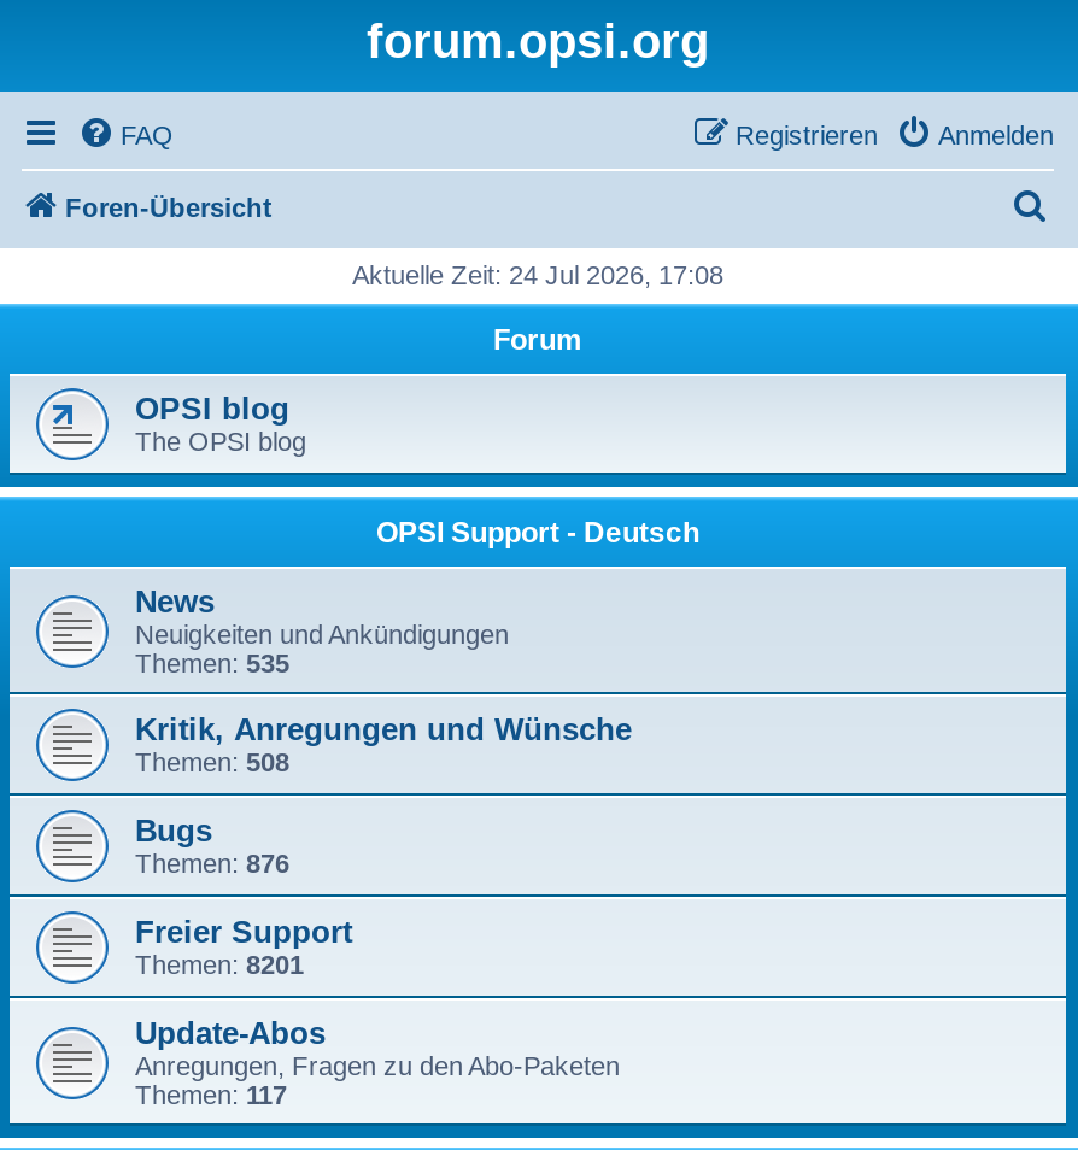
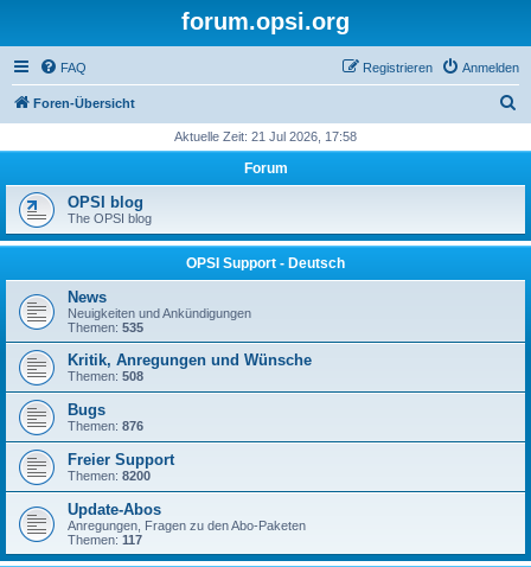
[352,260,723,289] Aktuelle Zeit: 24 Jul 2026, 17:08 -> [174,129,357,144] Aktuelle Zeit: 21 Jul 2026, 17:58
[135,950,304,979] Themen: 8201 -> [68,469,151,483] Themen: 8200

